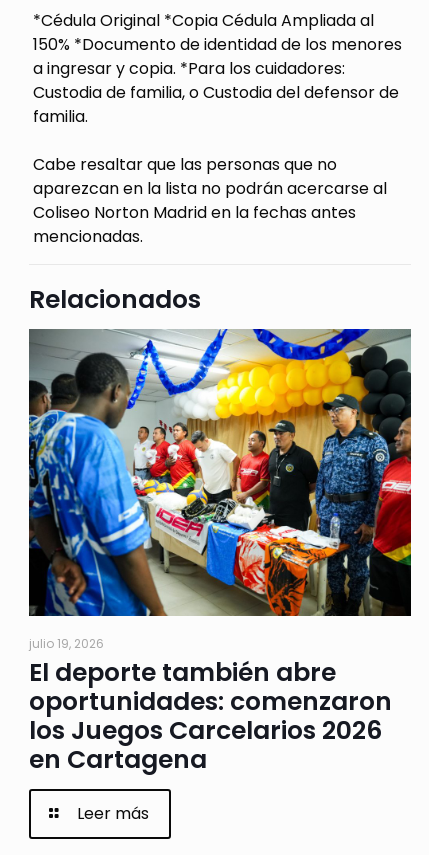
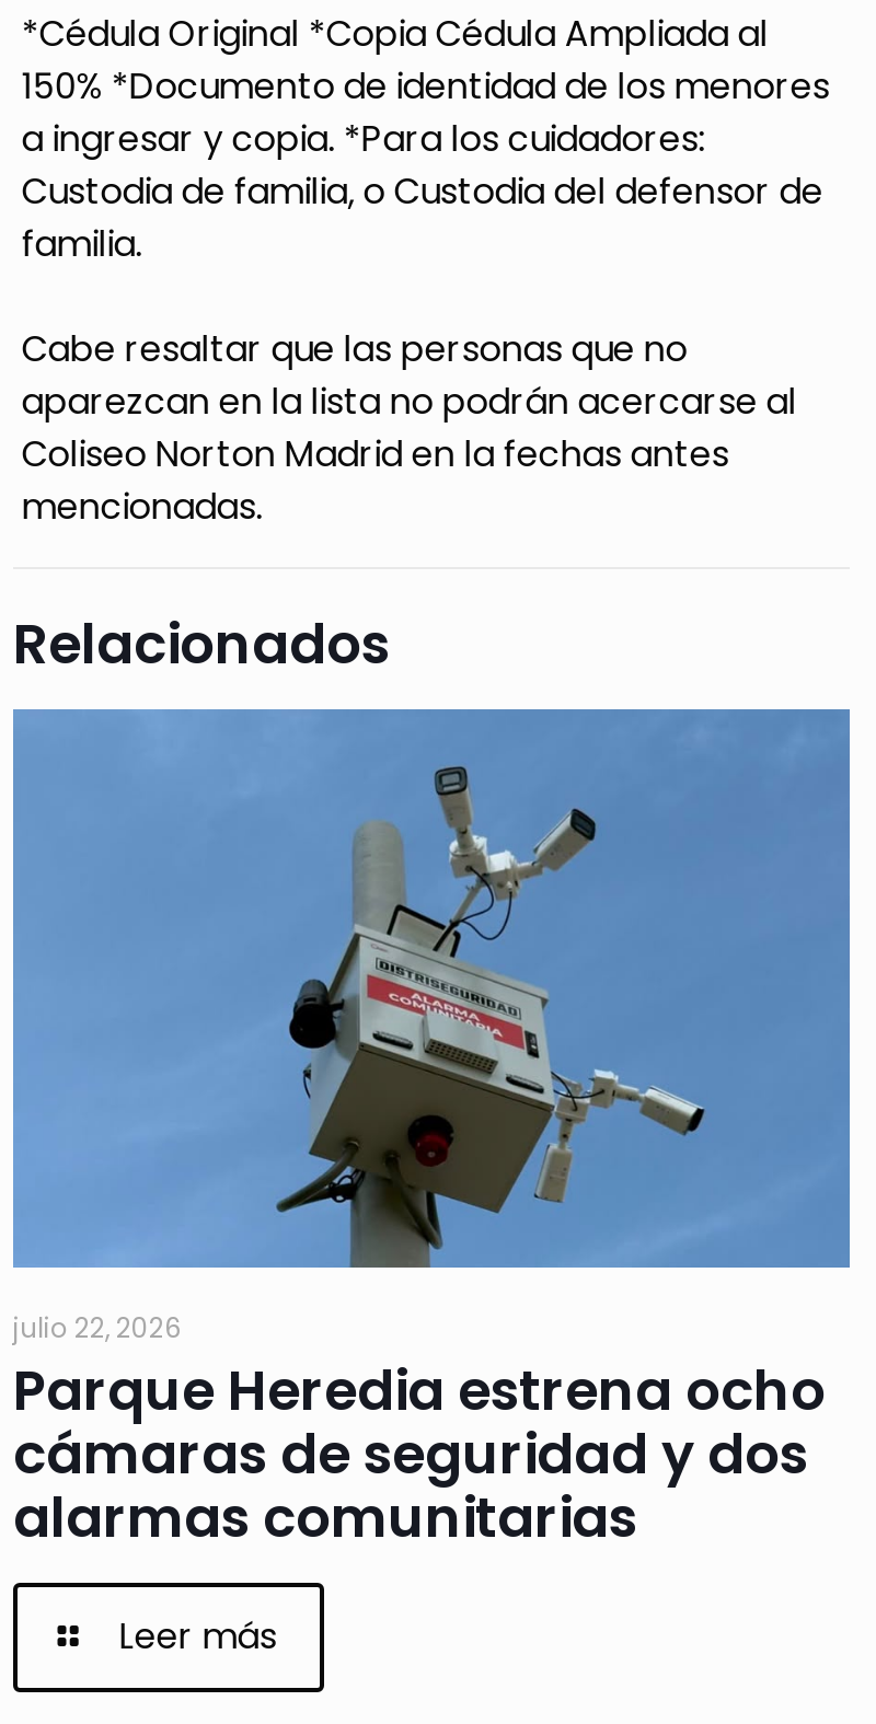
[28,328,412,777] [image] | julio 19, 2026 | El deporte también abre | oportunidades: comenzaron | los Juegos Carcelarios 2026 | en Cartagena -> [11,707,852,1557] [image] | julio 22, 2026 | Parque Heredia estrena ocho | cámaras de seguridad y dos | alarmas comunitarias

